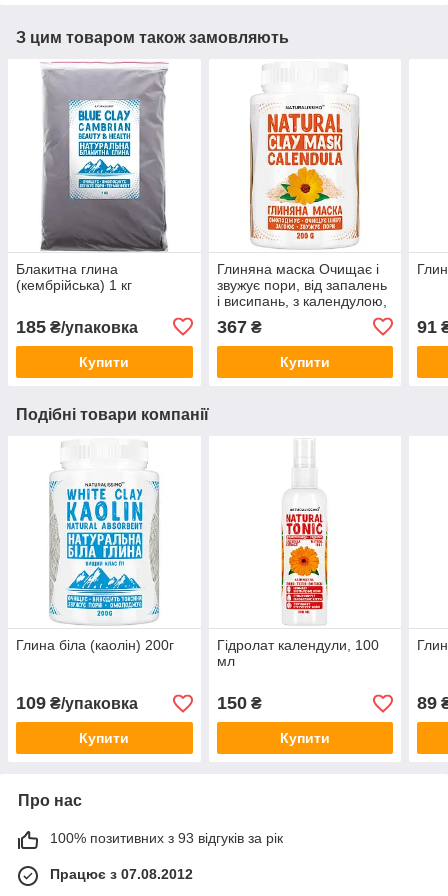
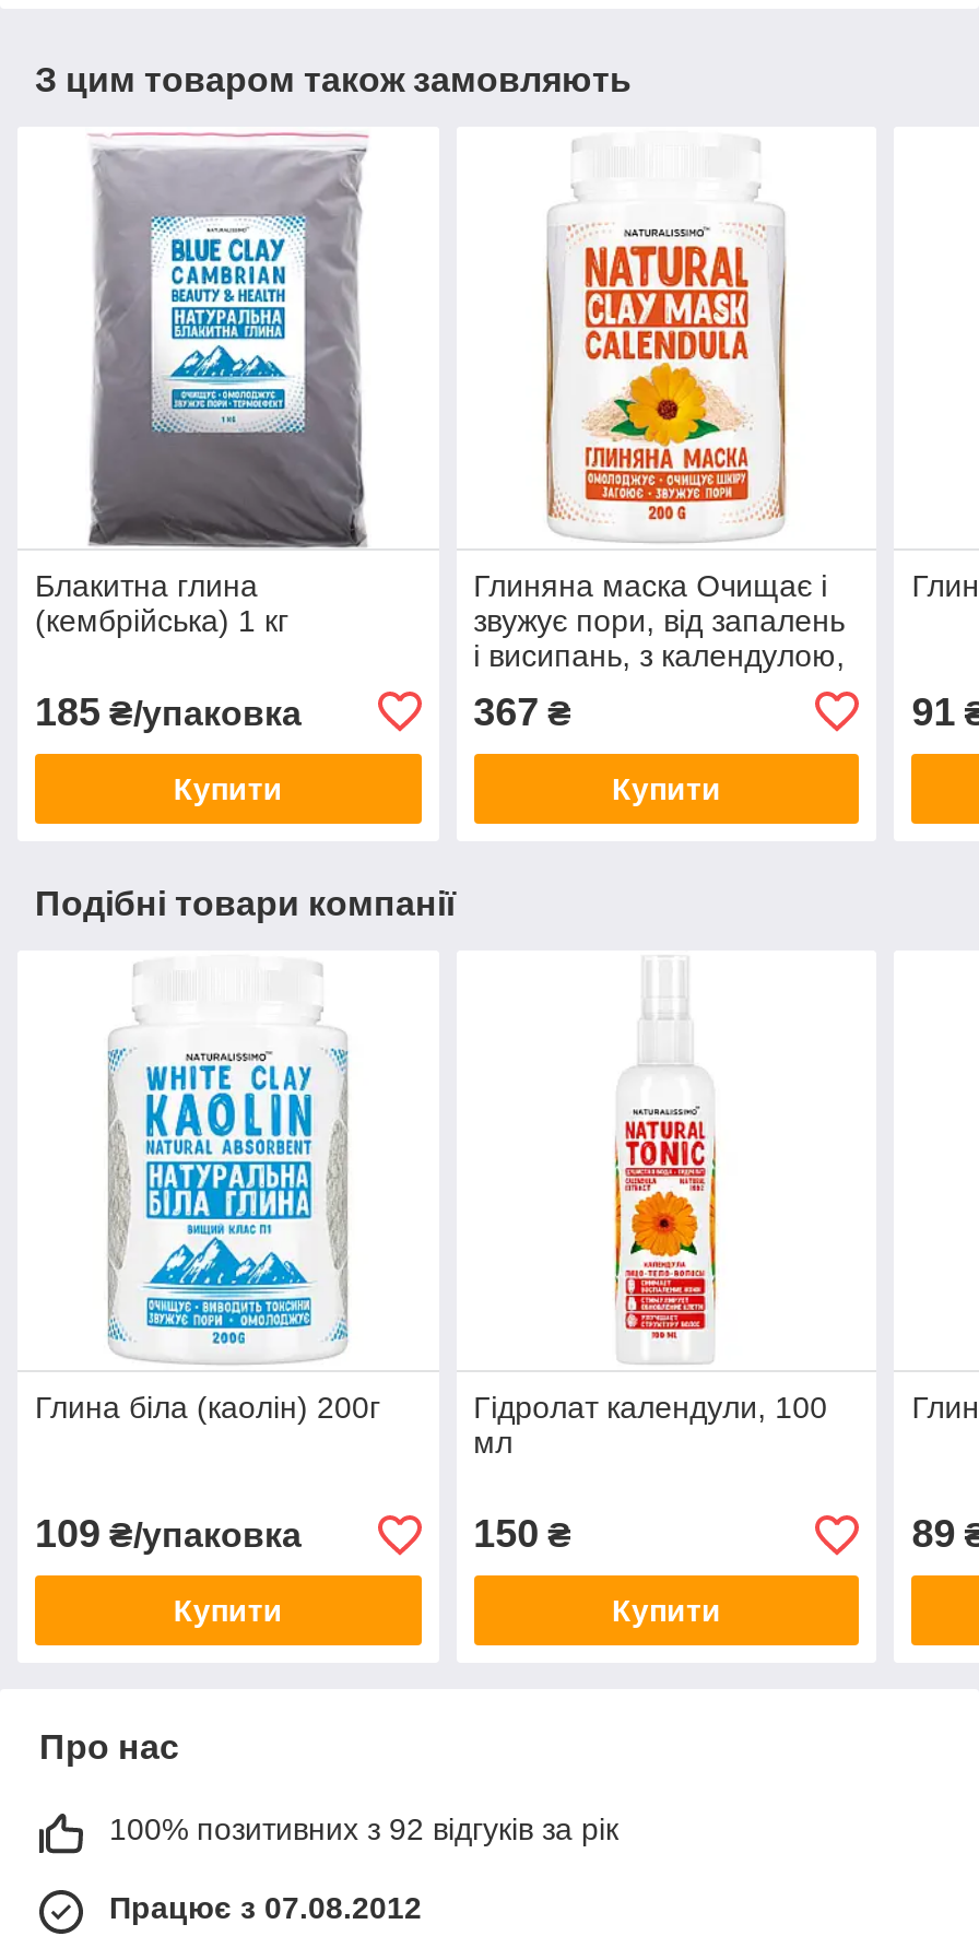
[50,830,283,846] 100% позитивних з 93 відгуків за рік -> [109,1813,618,1847] 100% позитивних з 92 відгуків за рік

